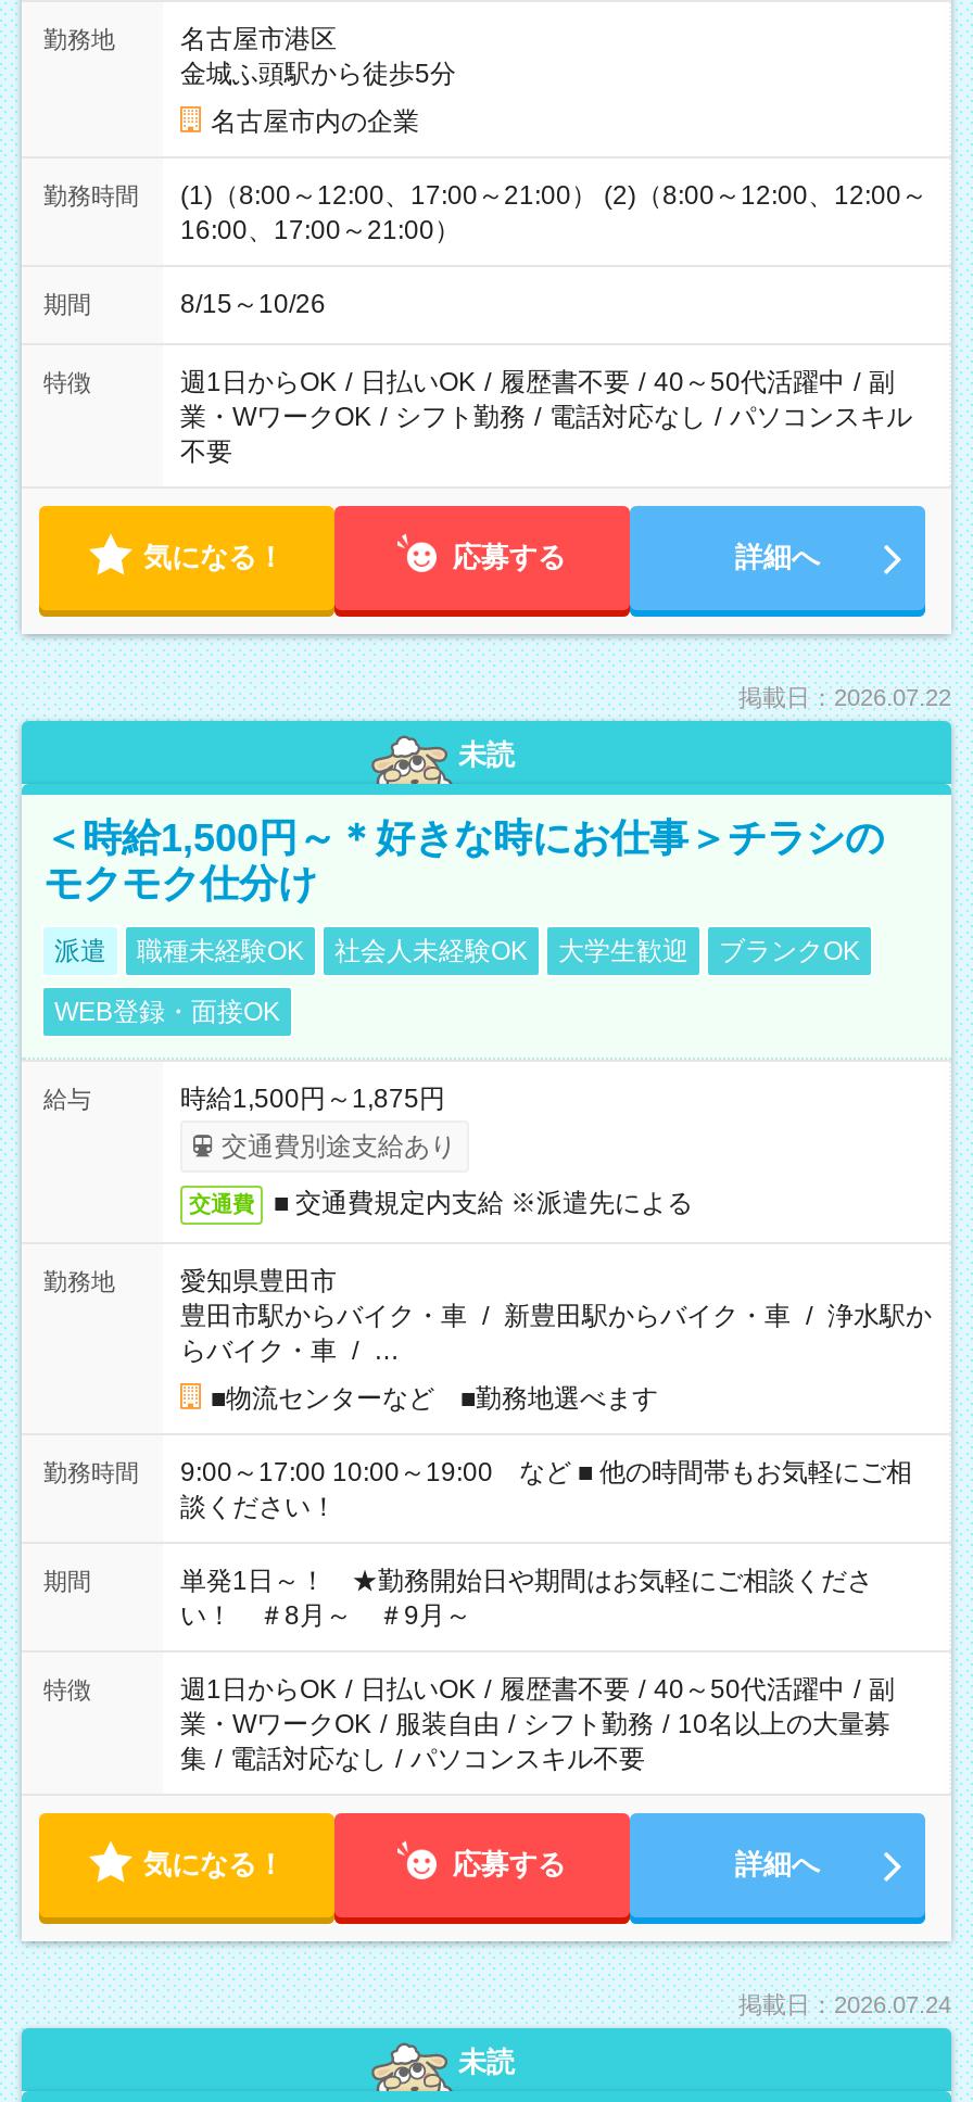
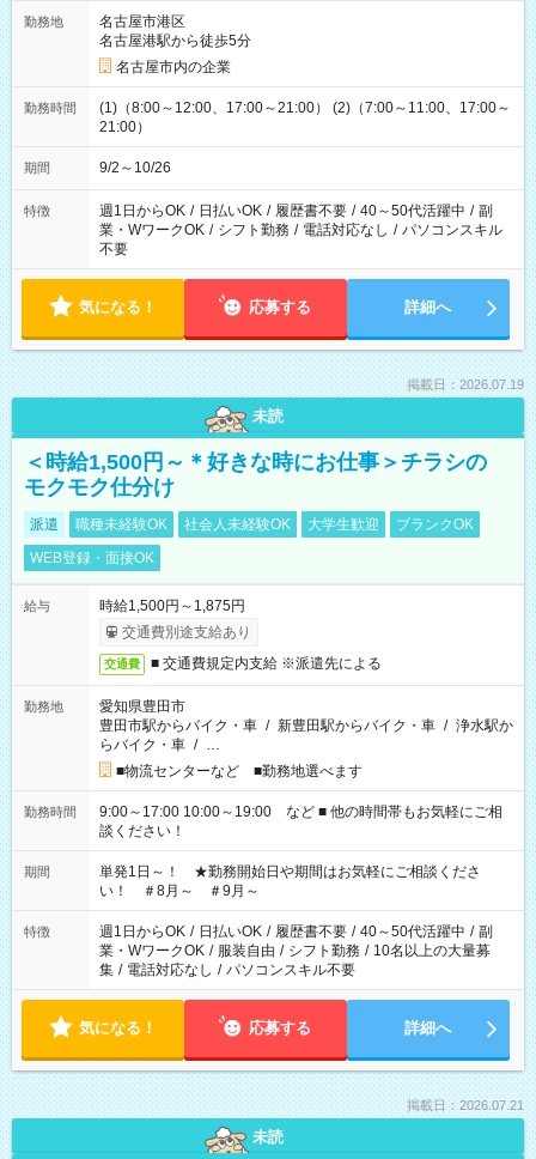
[180,59,456,89] 金城ふ頭駅から徒歩5分 -> [99,32,251,49] 名古屋港駅から徒歩5分
[180,180,927,245] (1)（8:00～12:00、17:00～21:00） (2)（8:00～12:00、12:00～ | 16:00、17:00～21:00） -> [99,99,511,135] (1)（8:00～12:00、17:00～21:00） (2)（7:00～11:00、17:00～ | 21:00）
[180,289,326,319] 8/15～10/26 -> [99,159,171,176] 9/2～10/26
[738,684,951,710] 掲載日：2026.07.22 -> [407,377,524,392] 掲載日：2026.07.19
[738,1991,951,2017] 掲載日：2026.07.24 -> [407,1098,524,1112] 掲載日：2026.07.21

